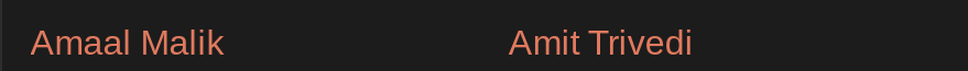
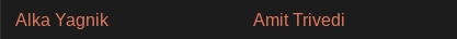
[30,23,224,61] Amaal Malik -> [15,11,108,29] Alka Yagnik

